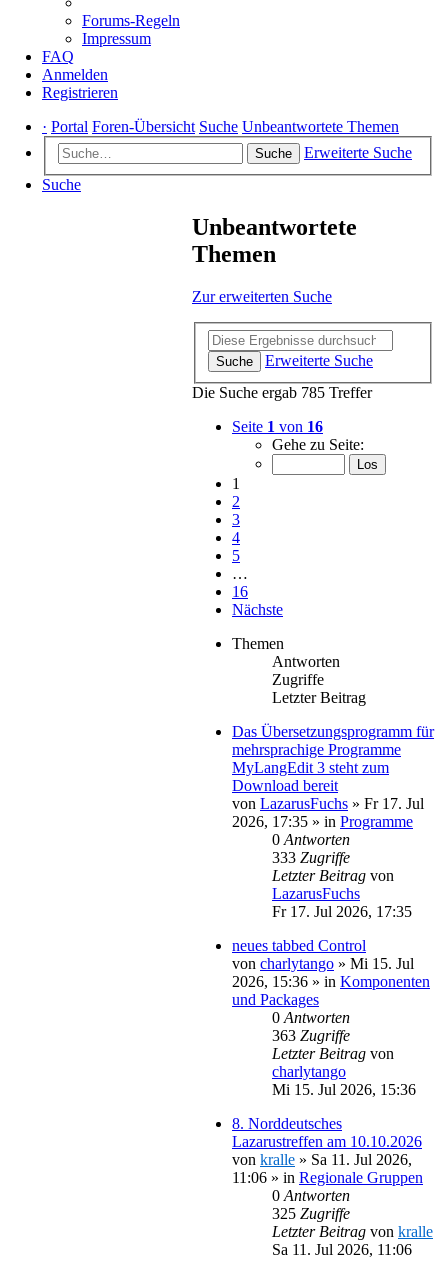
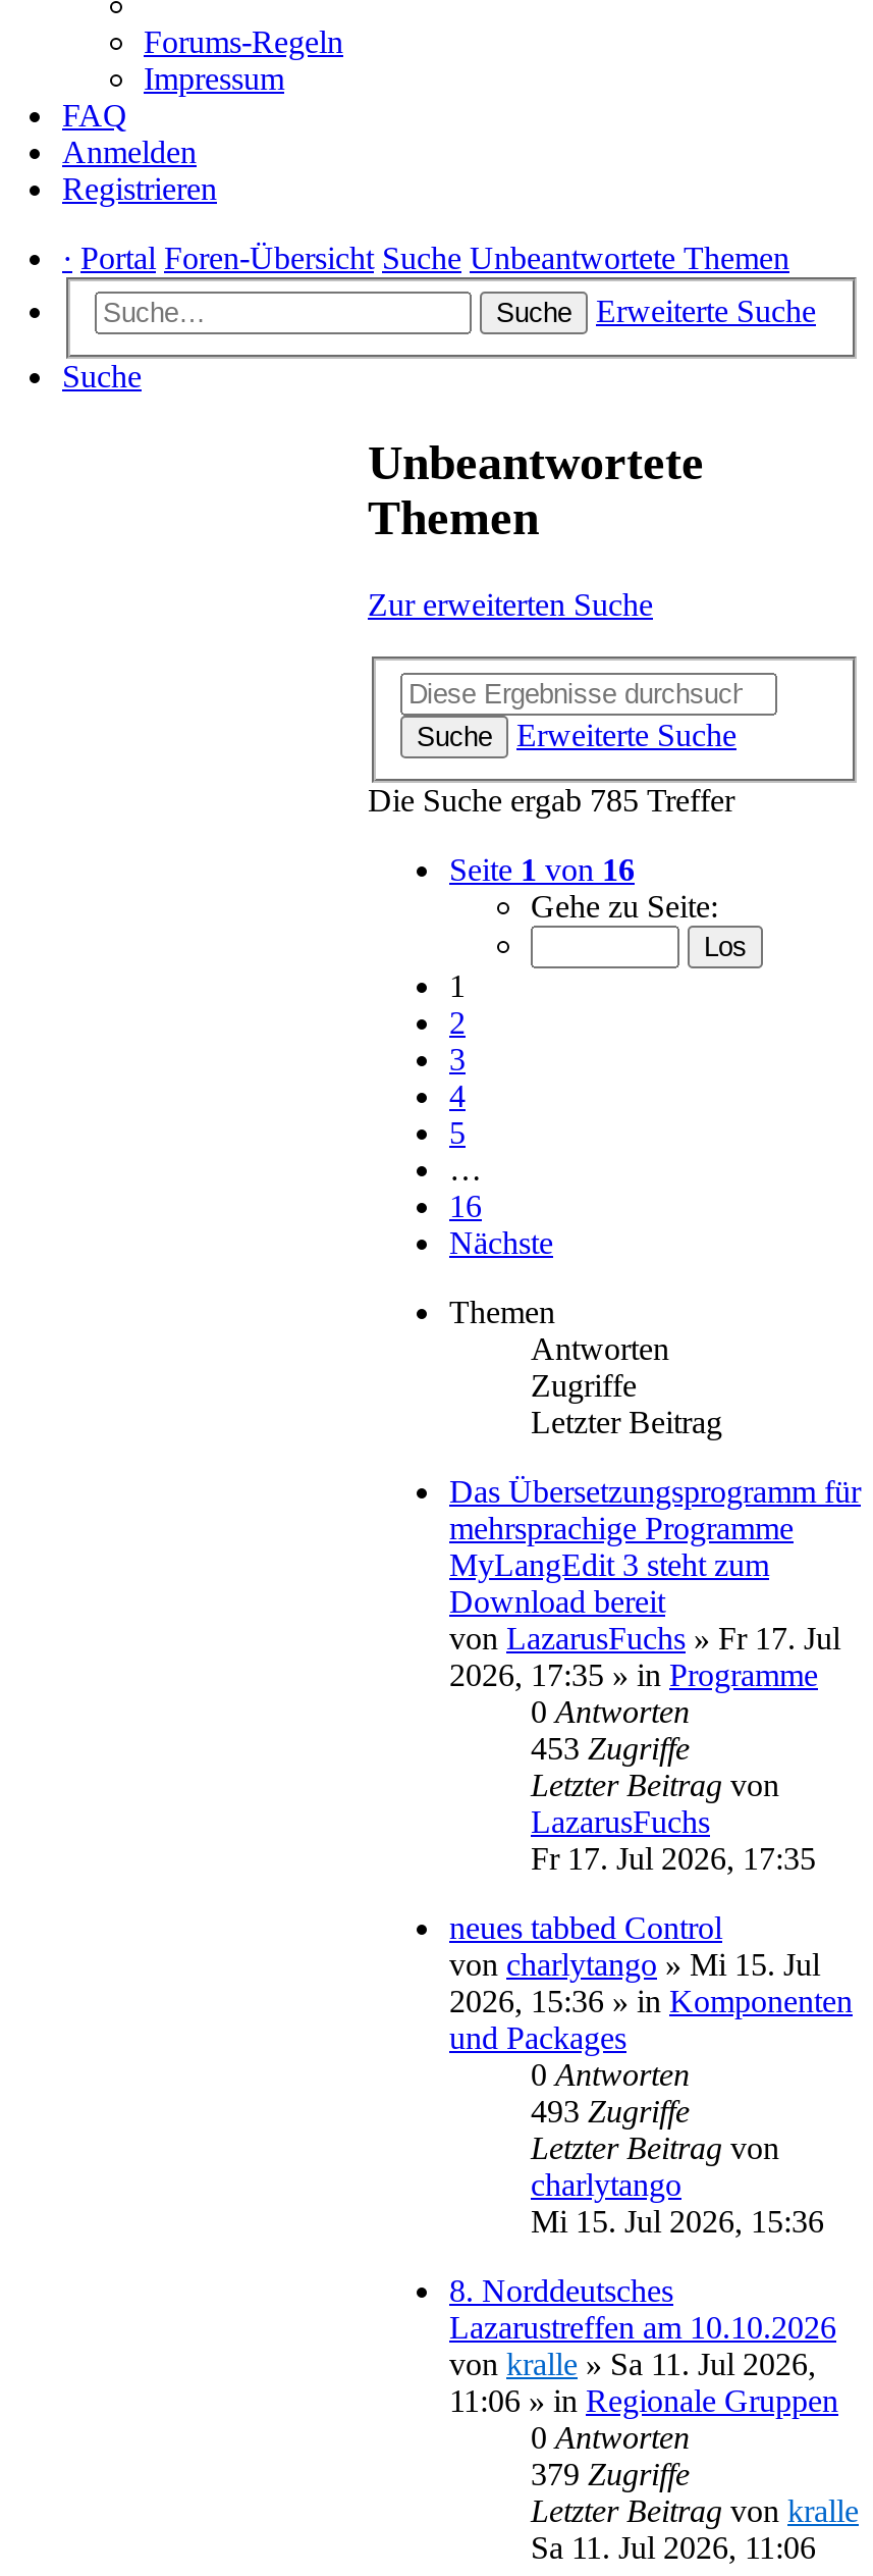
[272,849,350,866] 333 Zugriffe -> [531,1731,690,1765] 453 Zugriffe
[272,1027,350,1044] 363 Zugriffe -> [531,2094,690,2128] 493 Zugriffe
[272,1205,350,1222] 325 Zugriffe -> [531,2457,690,2491] 379 Zugriffe

